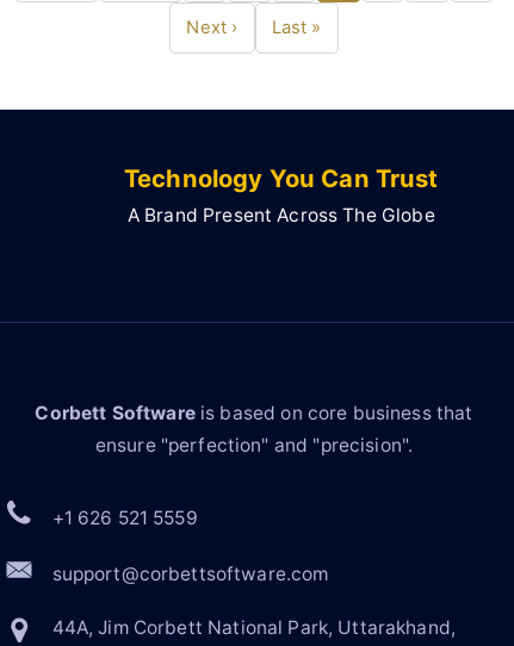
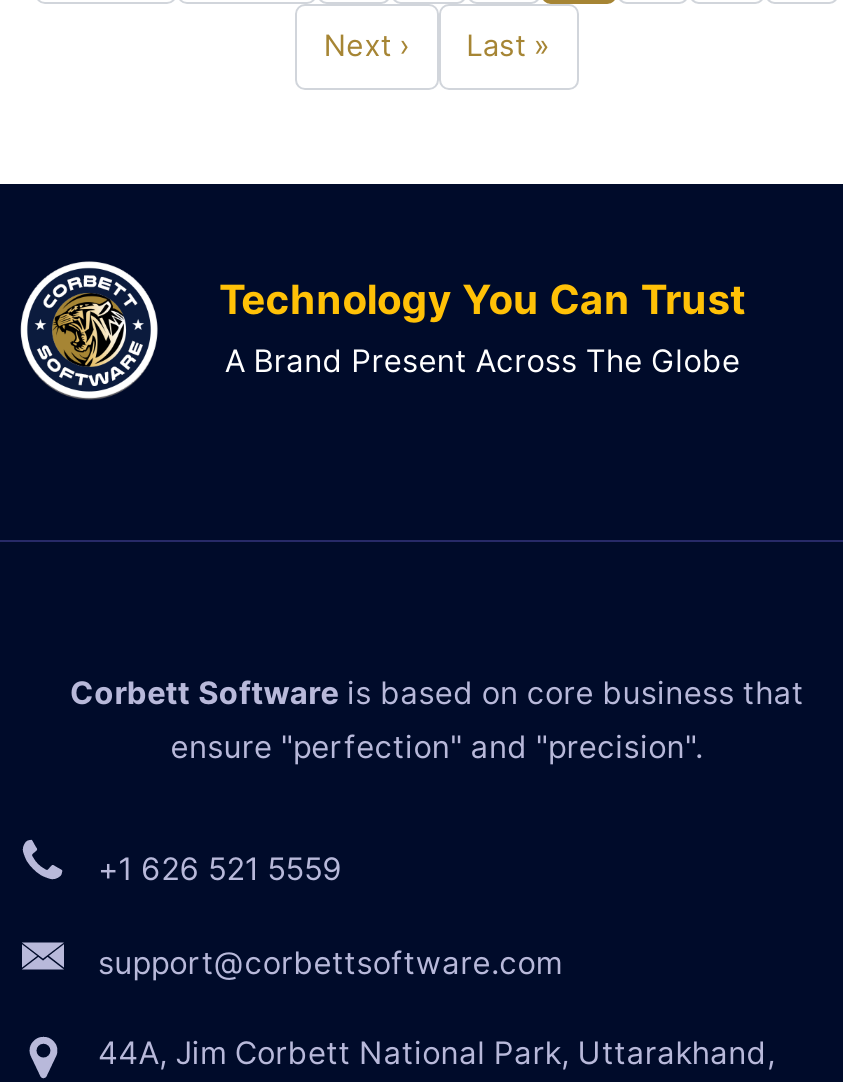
none -> [19,260,159,402] [image]

